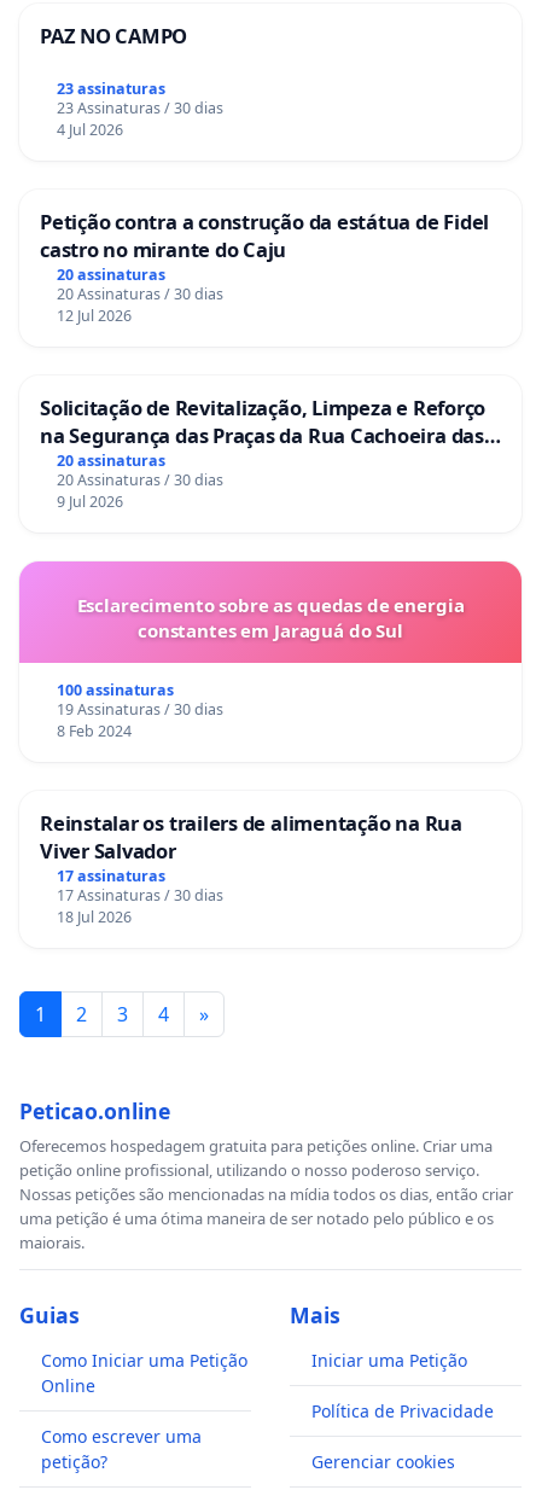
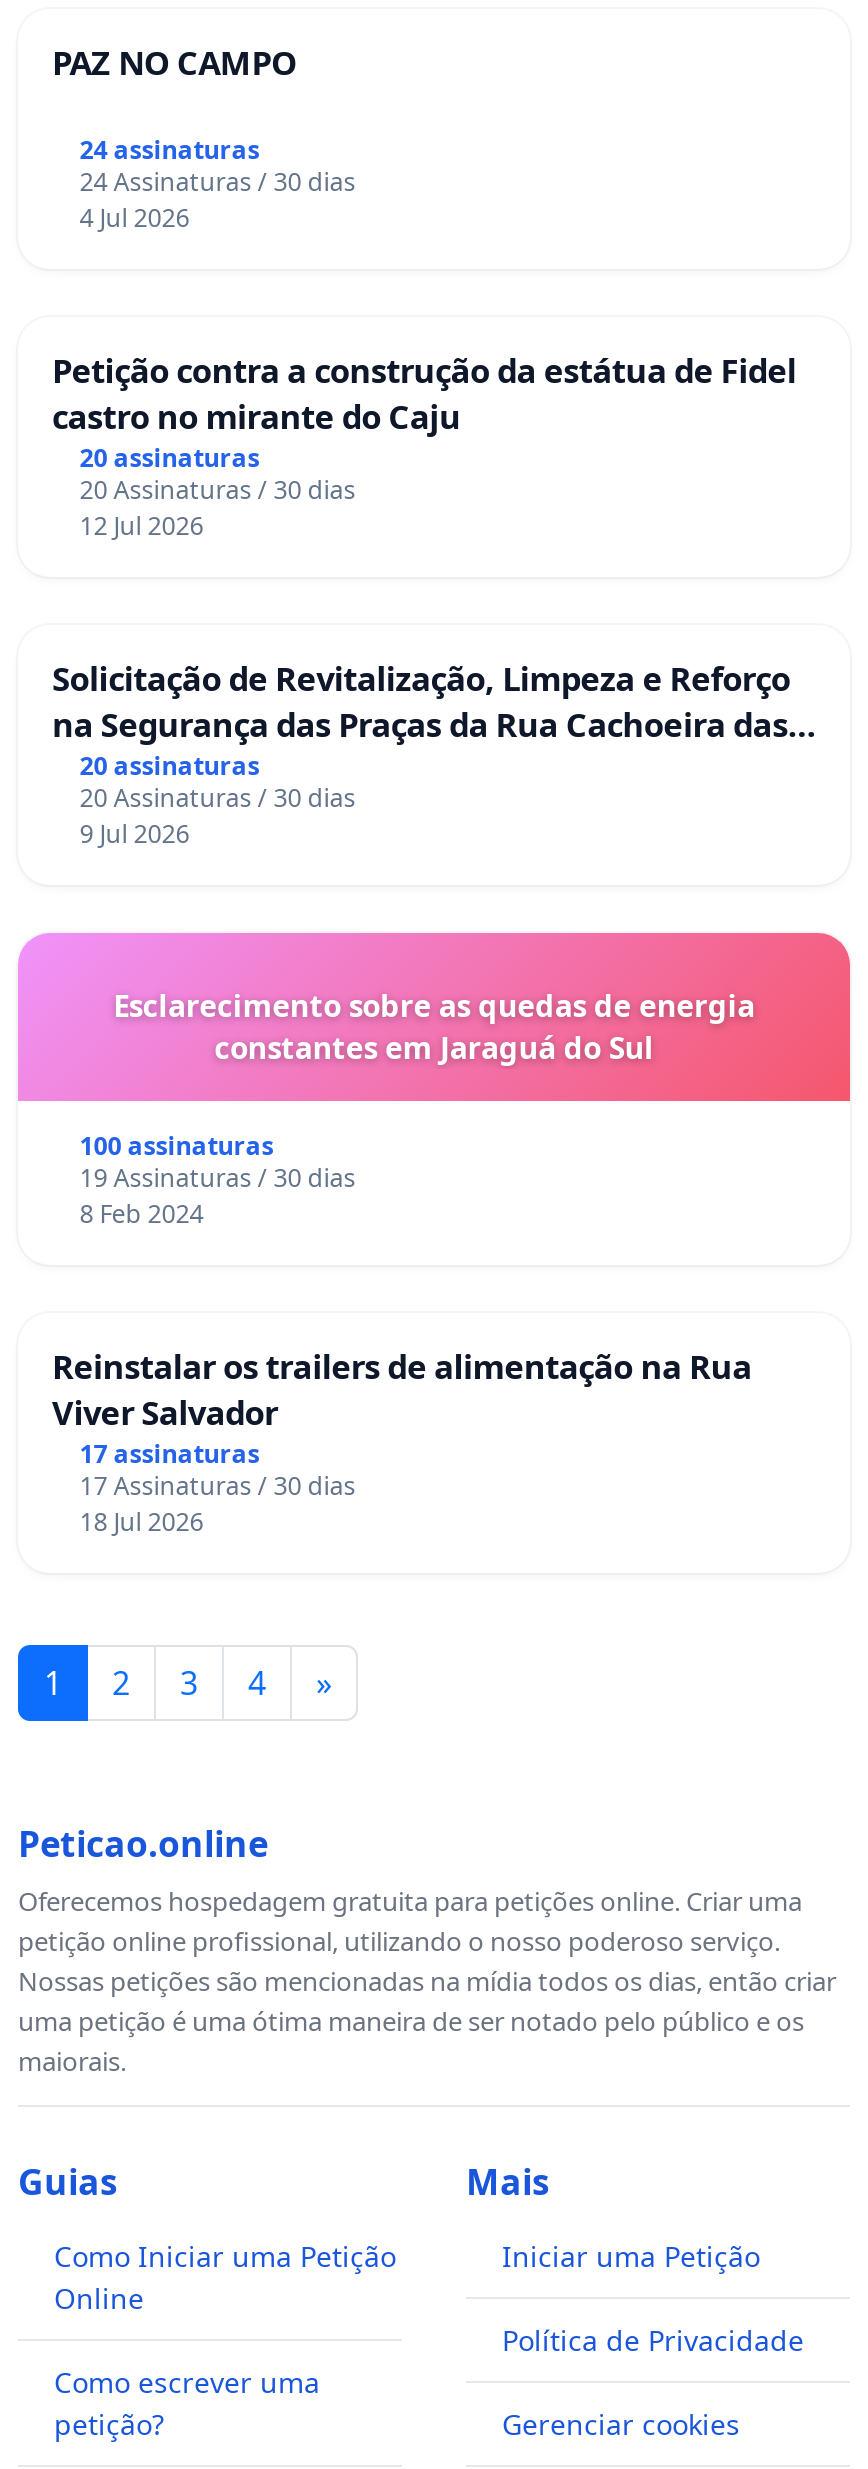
[56,79,165,99] 23 assinaturas -> [80,133,260,167] 24 assinaturas
[56,98,223,118] 23 Assinaturas / 30 dias -> [80,165,356,199] 24 Assinaturas / 30 dias

